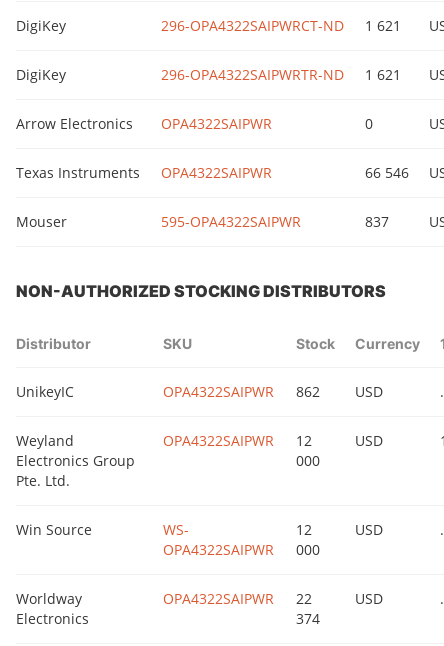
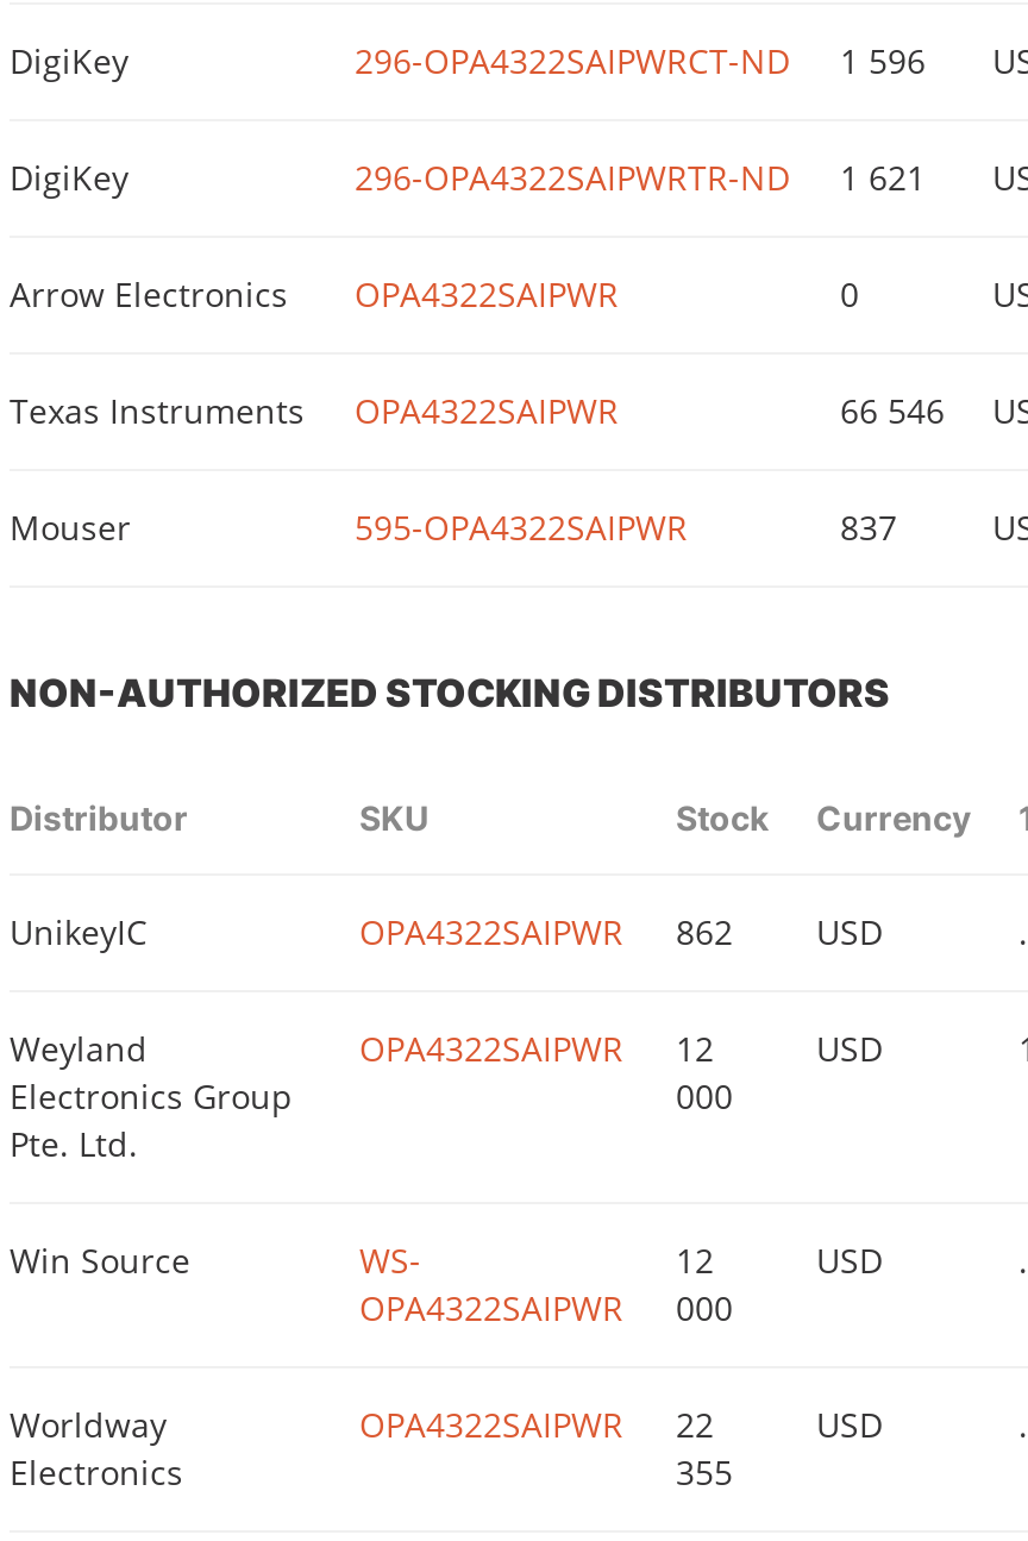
[365,15,401,34] 1 621 -> [840,37,926,82] 1 596
[296,608,320,627] 374 -> [676,1448,733,1493] 355

